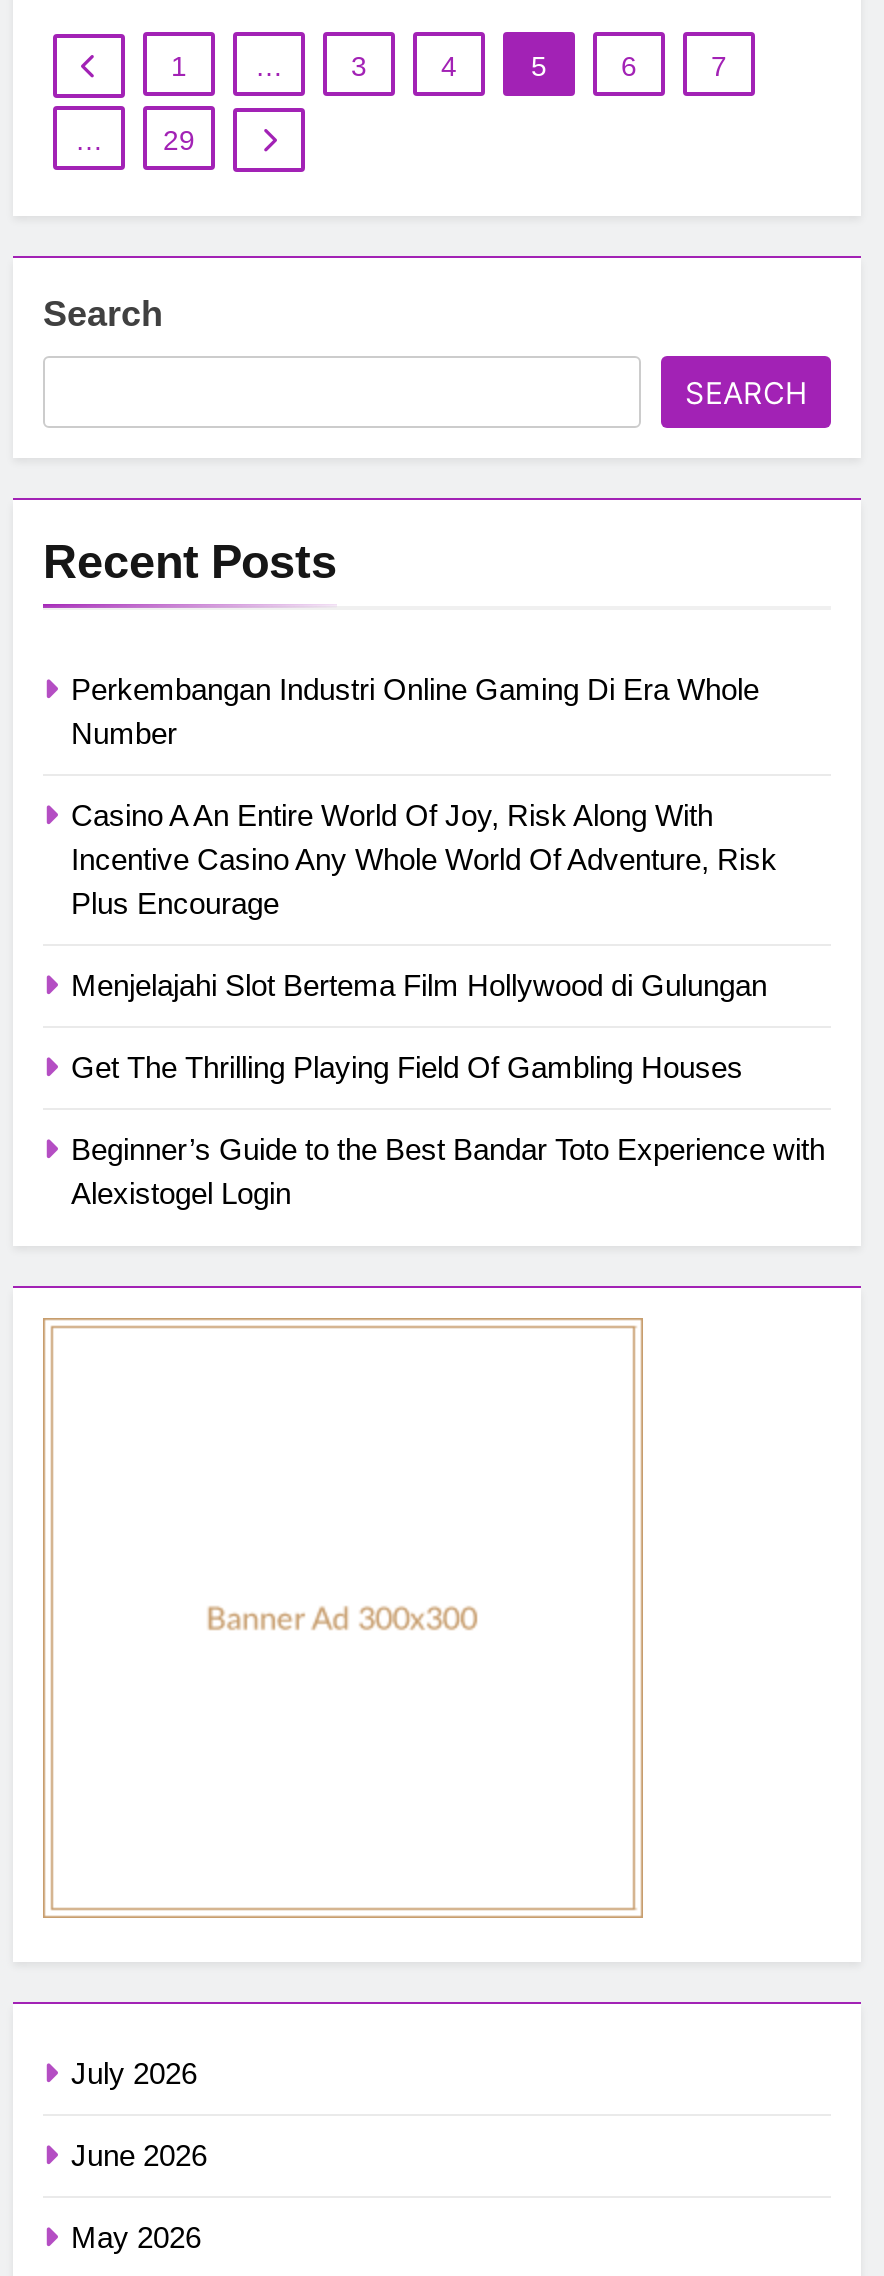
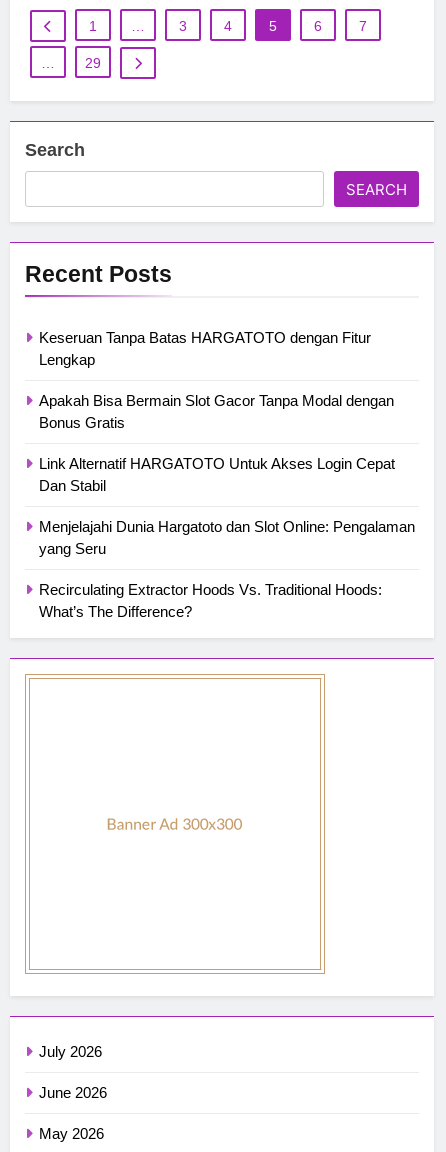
[71,671,759,749] Perkembangan Industri Online Gaming Di Era Whole | Number -> [39,328,371,367] Keseruan Tanpa Batas HARGATOTO dengan Fitur | Lengkap
[71,797,777,919] Casino A An Entire World Of Joy, Risk Along With | Incentive Casino Any Whole World Of Adventure, Risk | Plus Encourage -> [39,391,394,430] Apakah Bisa Bermain Slot Gacor Tanpa Modal dengan | Bonus Gratis
[71,967,767,1001] Menjelajahi Slot Bertema Film Hollywood di Gulungan -> [39,454,395,493] Link Alternatif HARGATOTO Untuk Akses Login Cepat | Dan Stabil
[71,1049,743,1083] Get The Thrilling Playing Field Of Gambling Houses -> [39,517,415,556] Menjelajahi Dunia Hargatoto dan Slot Online: Pengalaman | yang Seru
[71,1131,825,1209] Beginner’s Guide to the Best Bandar Toto Experience with | Alexistogel Login -> [39,580,382,619] Recirculating Extractor Hoods Vs. Traditional Hoods: | What’s The Difference?

